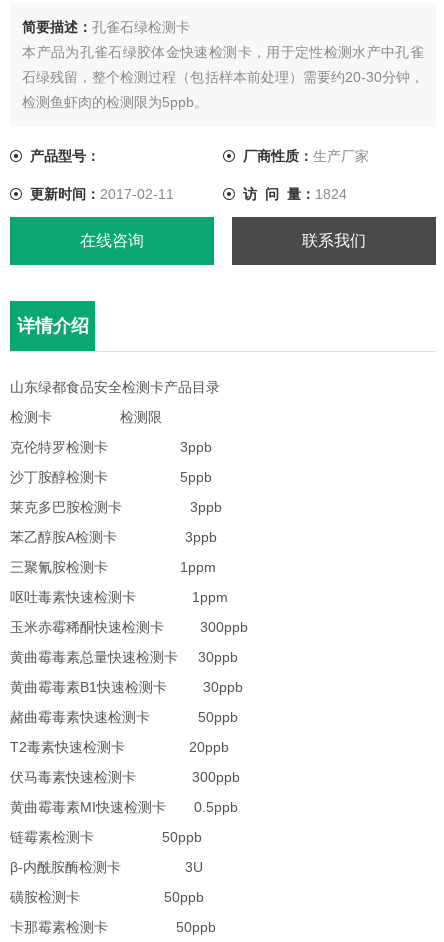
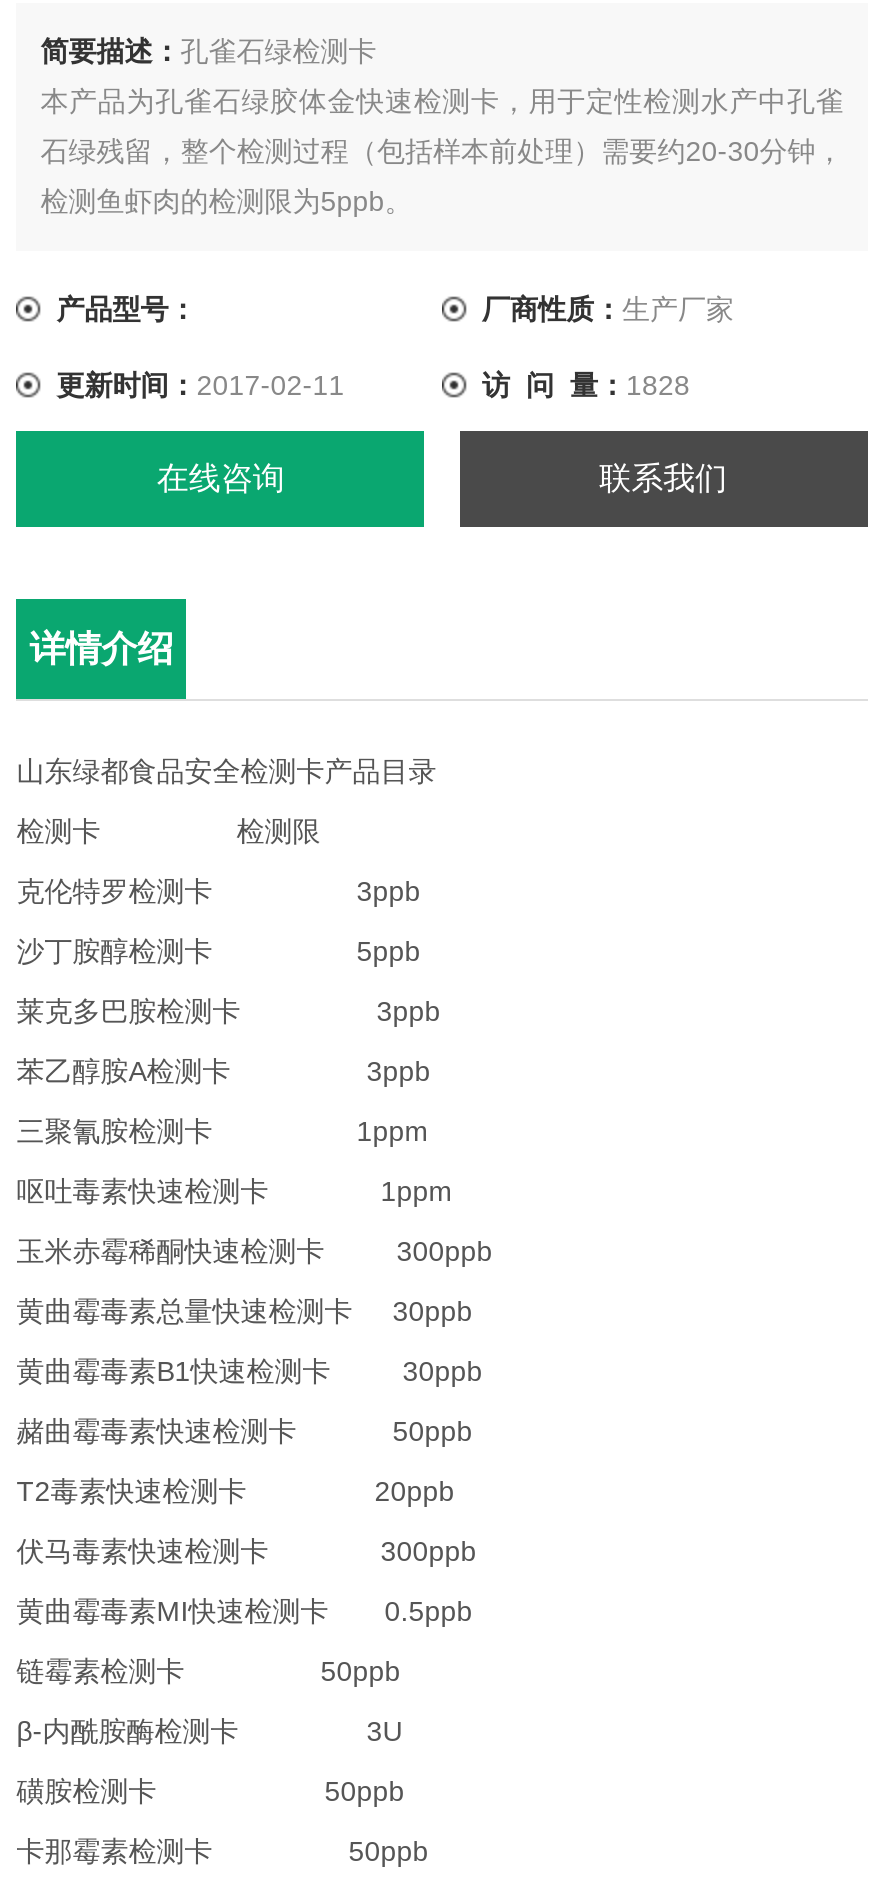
[243,186,347,202] 访 问 量：1824 -> [482,369,690,401] 访 问 量：1828

